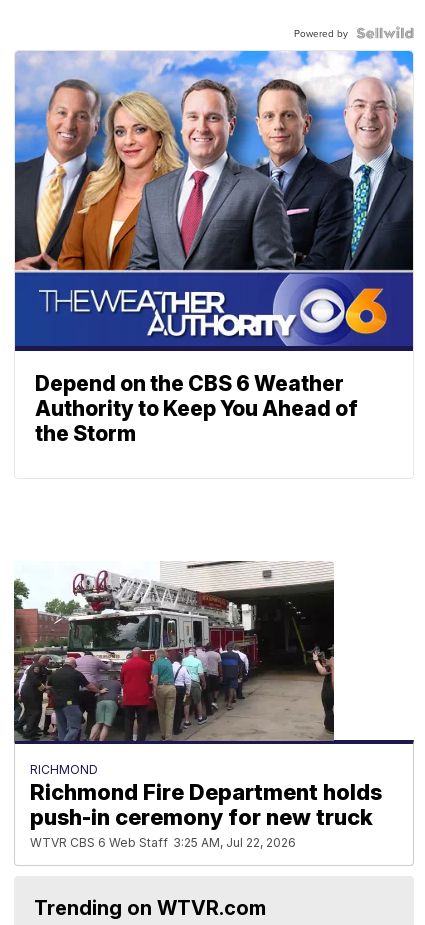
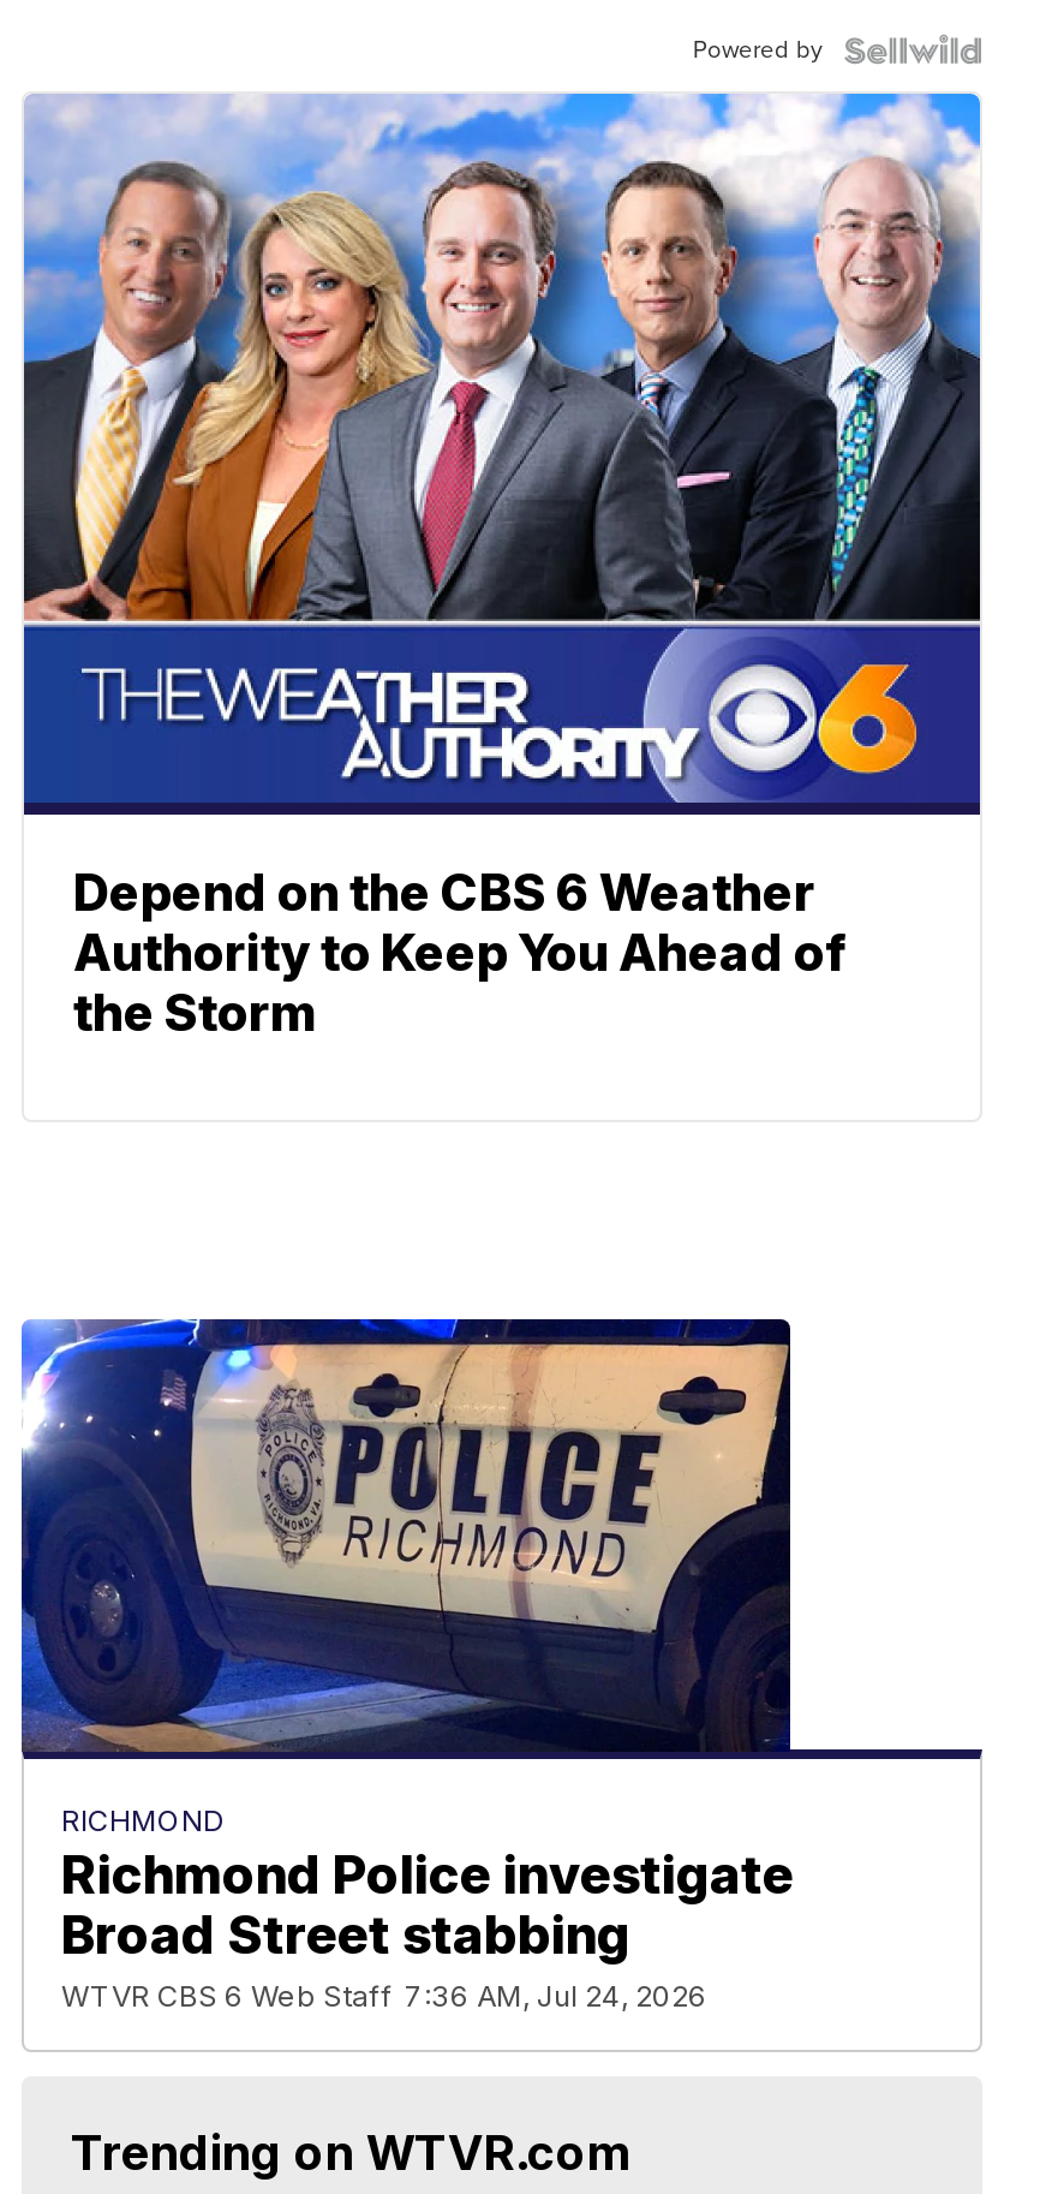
[13,560,382,850] [image] | Richmond Fire Department holds | push-in ceremony for new truck | WTVR CBS 6 Web Staff 3:25 AM, Jul 22, 2026 -> [19,1317,794,2014] [image] | Richmond Police investigate | Broad Street stabbing | WTVR CBS 6 Web Staff 7:36 AM, Jul 24, 2026

